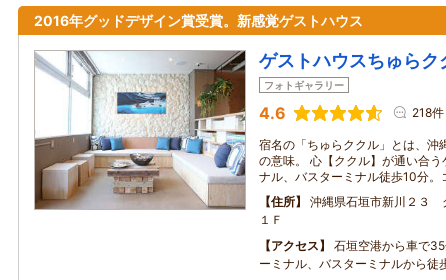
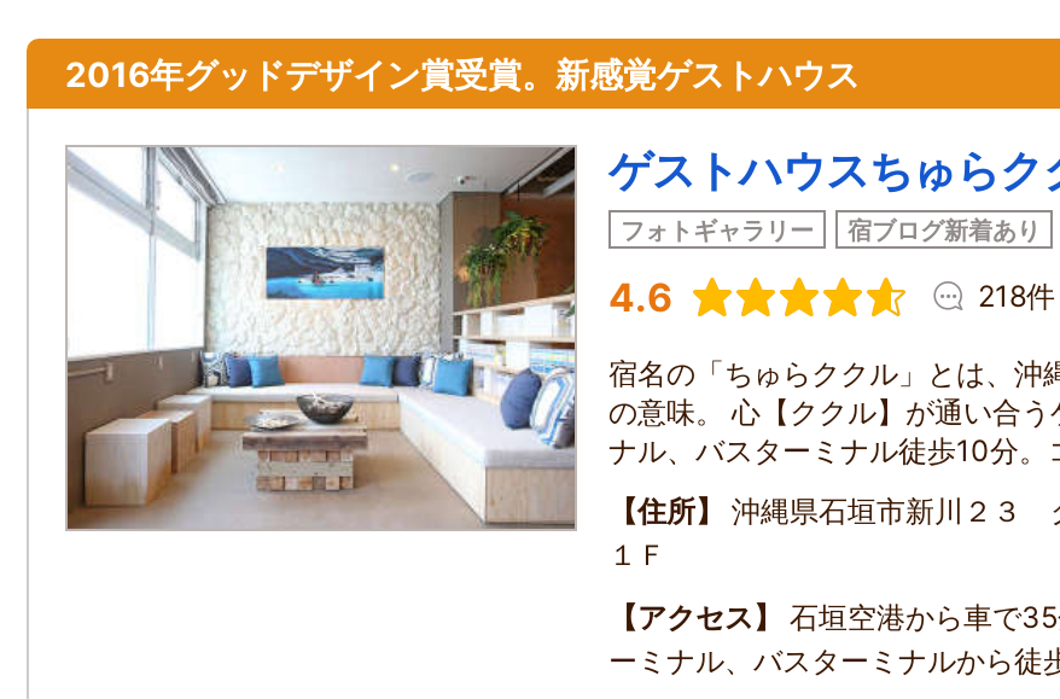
none -> [848,216,1041,245] 宿ブログ新着あり

